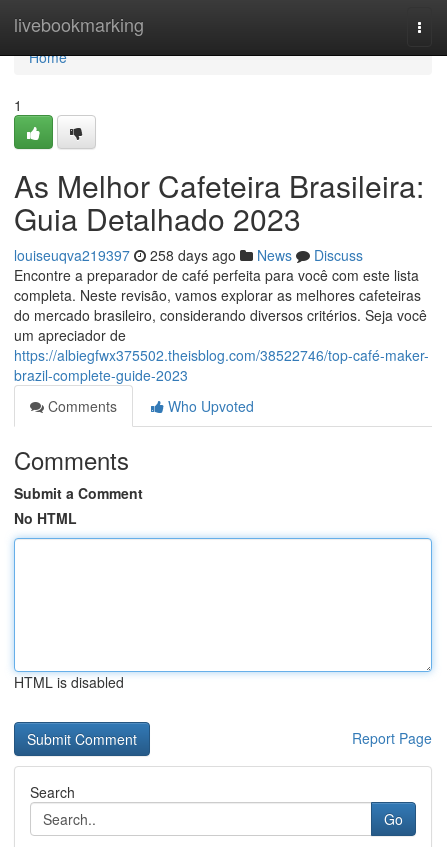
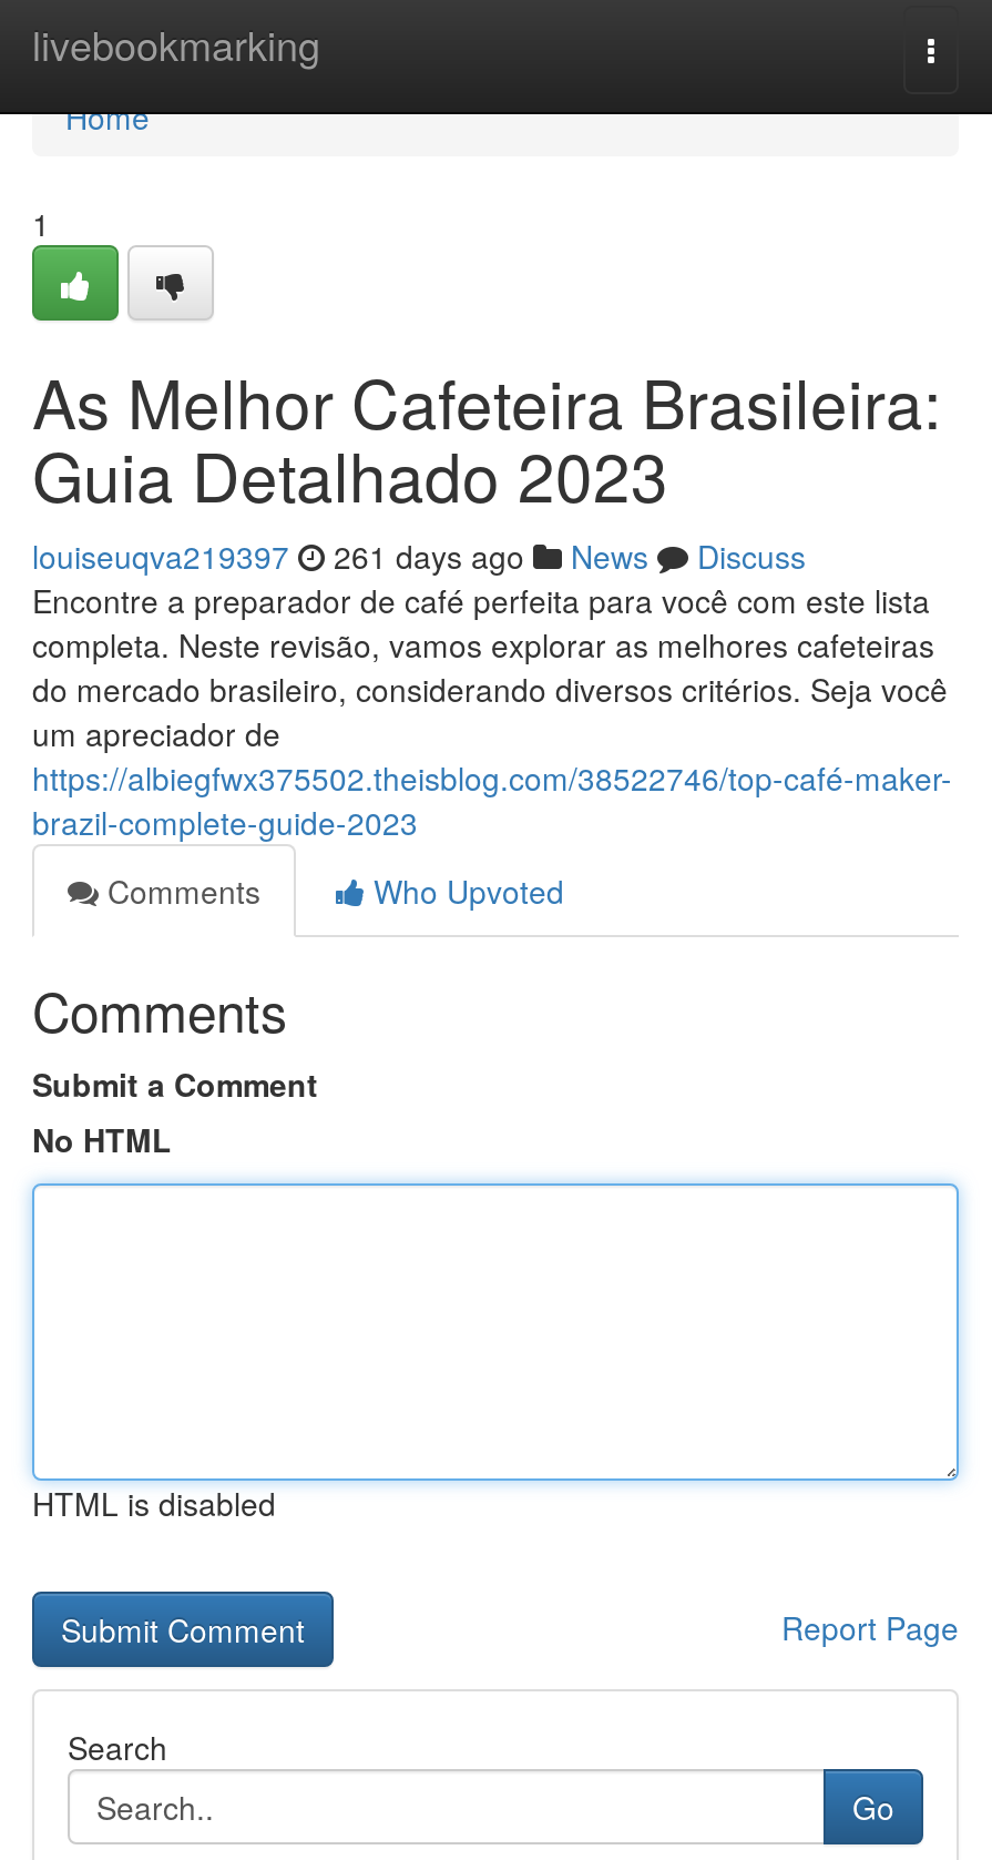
[14,245,363,265] louiseuqva219397 258 days ago News Discuss -> [32,533,806,578] louiseuqva219397 261 days ago News Discuss

